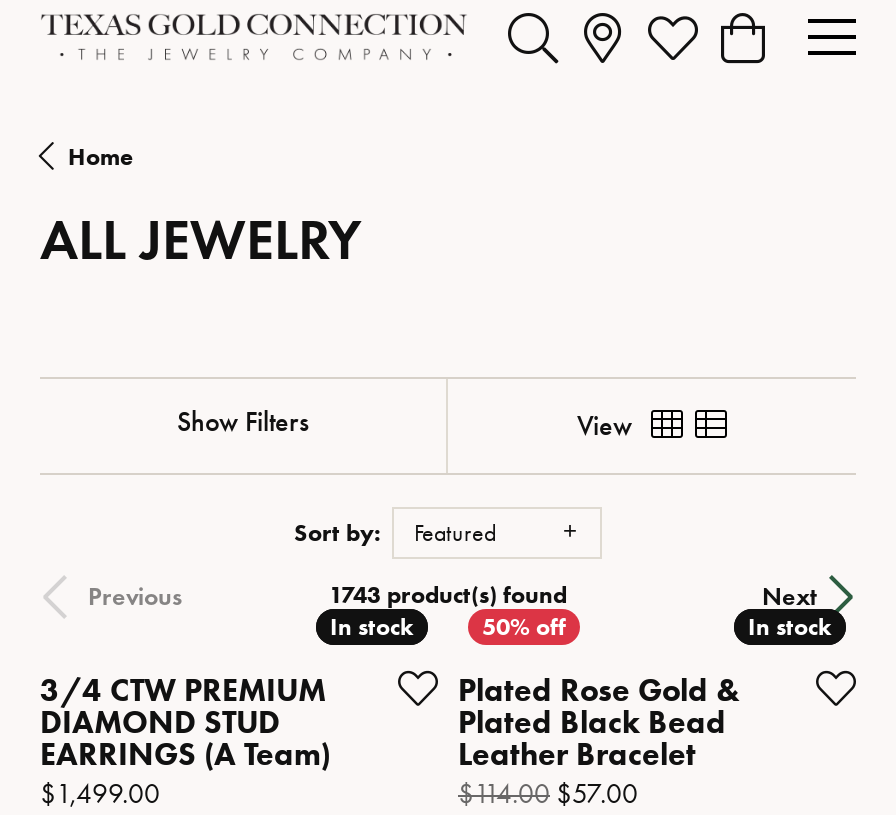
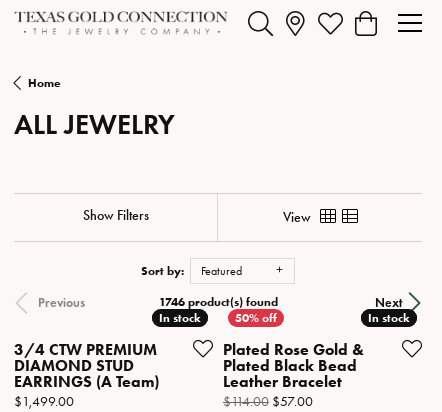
[329,580,567,610] 1743 product(s) found -> [158,294,277,309] 1746 product(s) found

